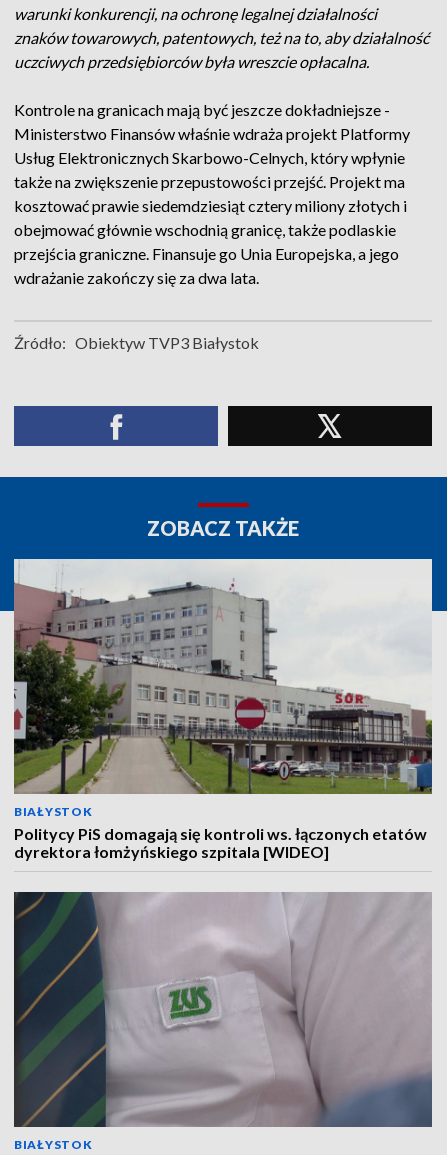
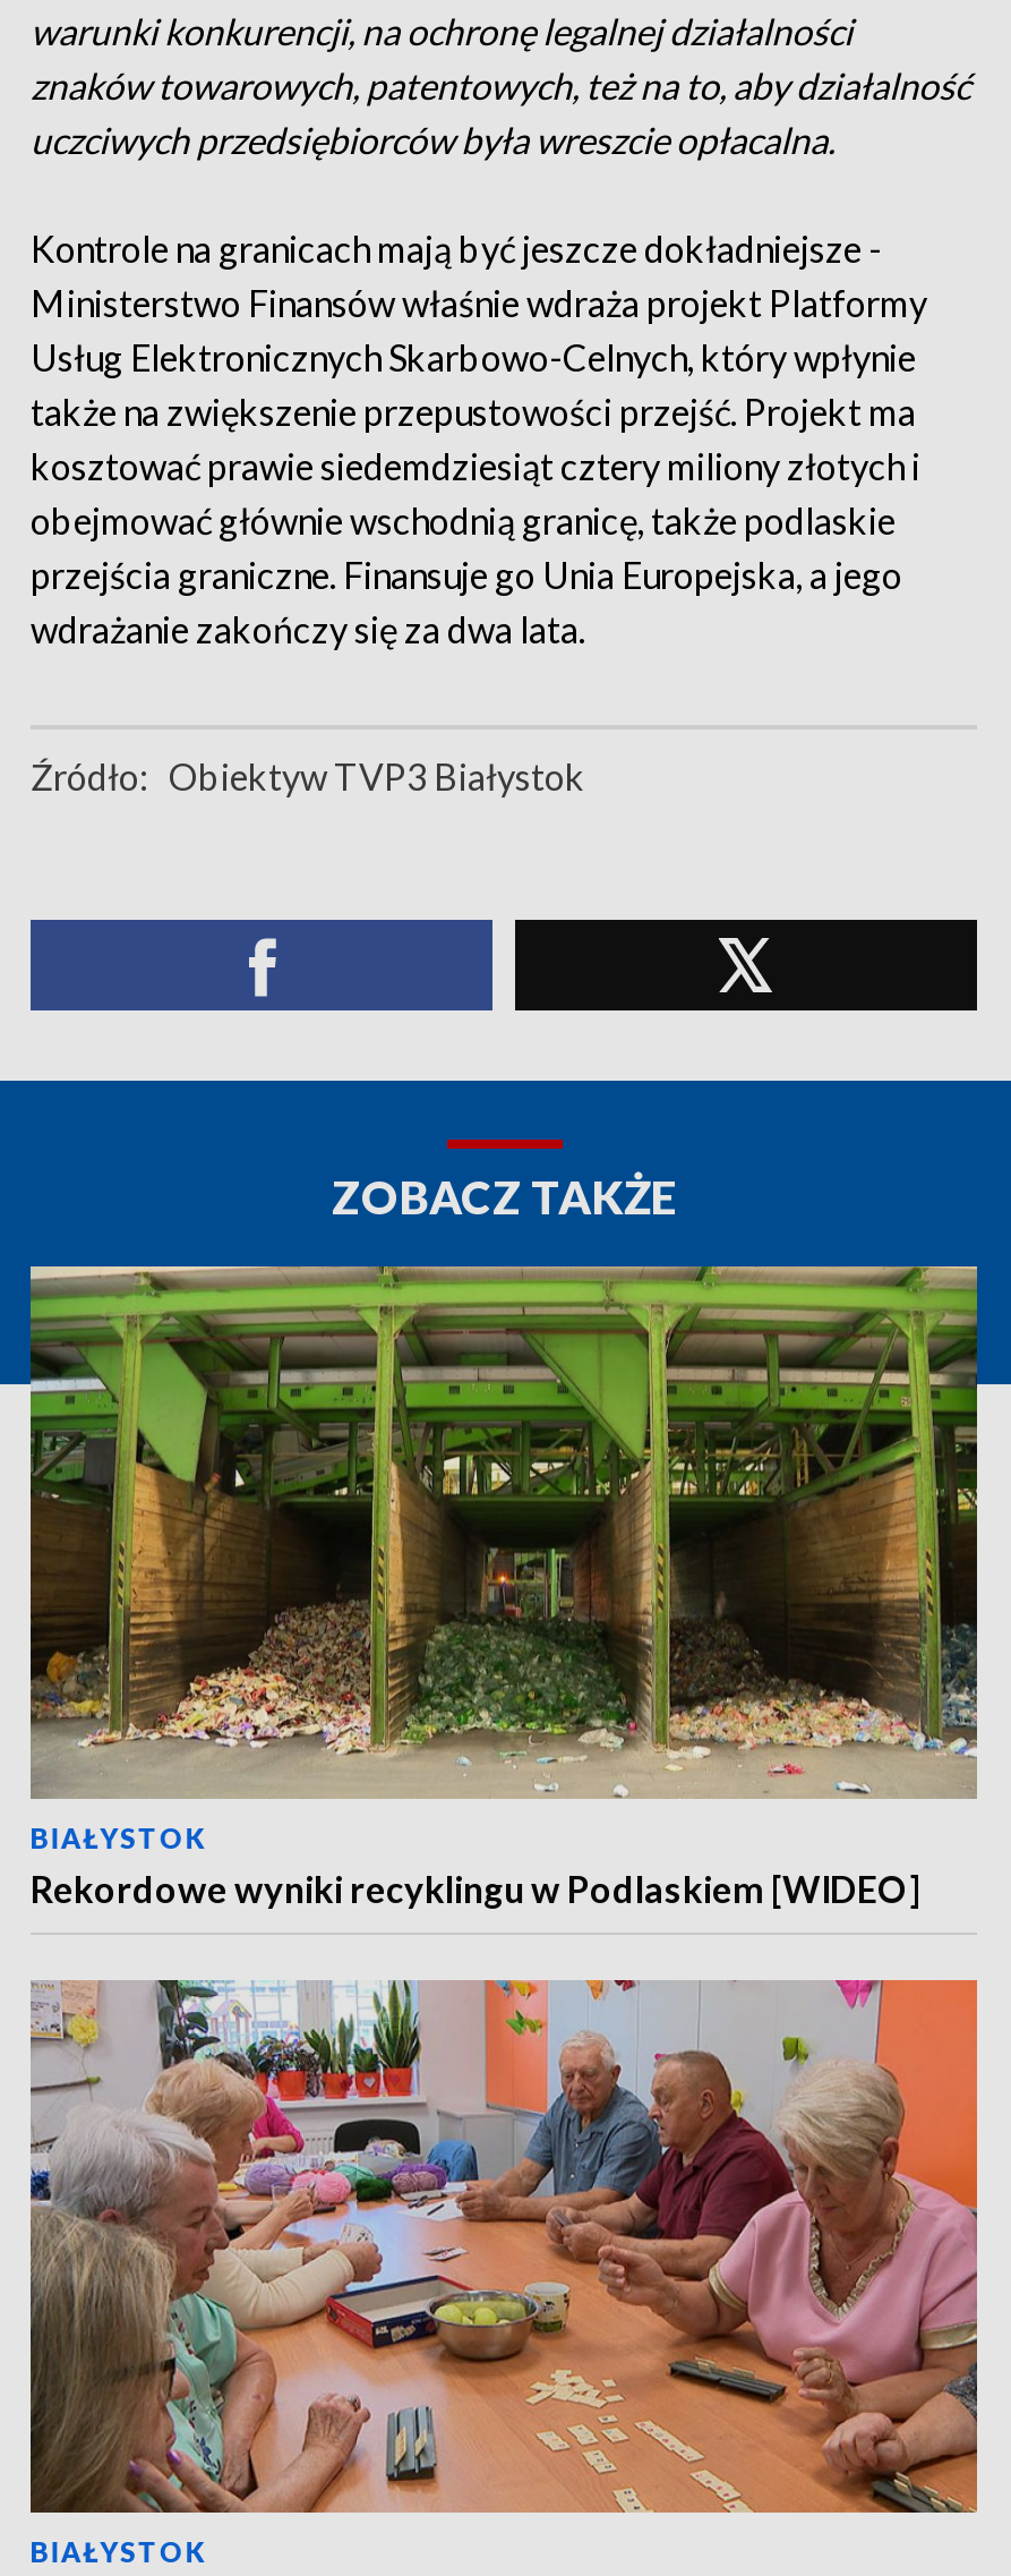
[13,558,433,861] [image] | Politycy PiS domagają się kontroli ws. łączonych etatów | dyrektora łomżyńskiego szpitala [WIDEO] -> [28,1264,979,1910] [image] | Rekordowe wyniki recyklingu w Podlaskiem [WIDEO]
[14,891,433,1128] [image] -> [28,1978,979,2515] [image]

